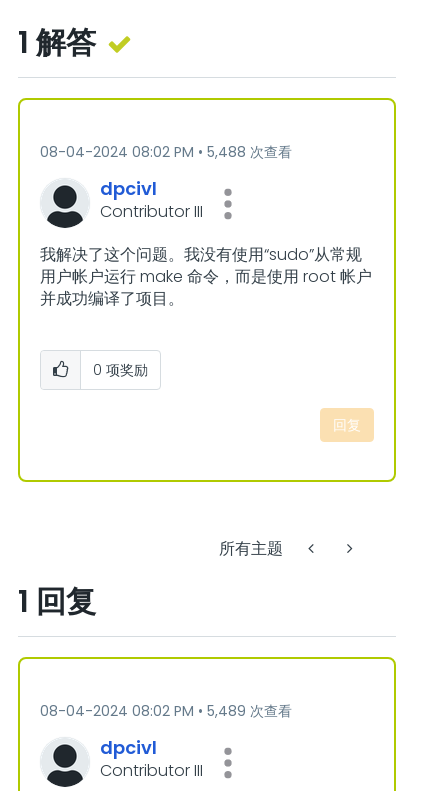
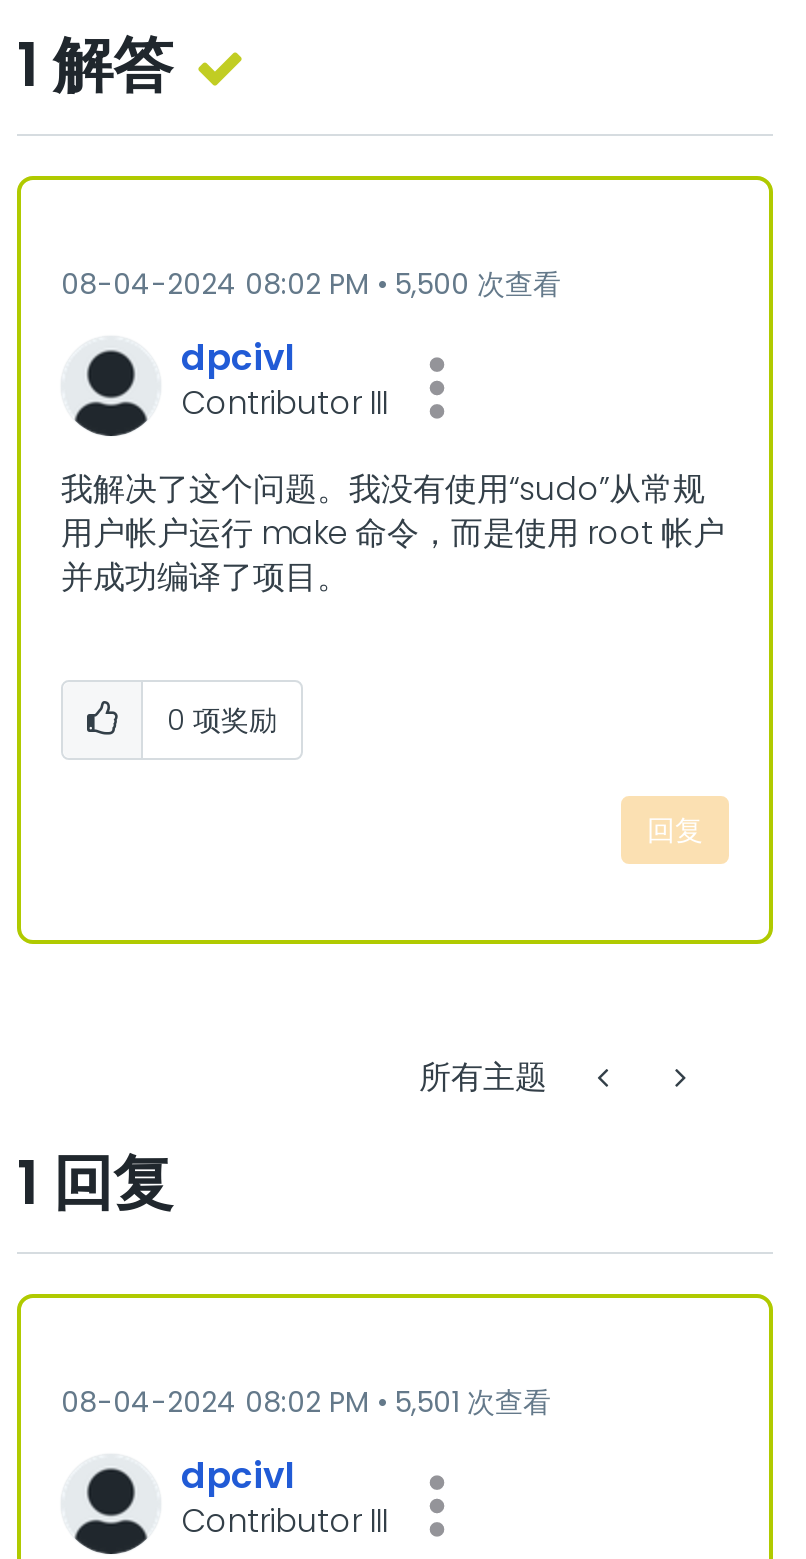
[40,142,292,162] 08-04-2024 08:02 PM 5,488 次查看 -> [61,264,561,304] 08-04-2024 08:02 PM 5,500 次查看
[40,701,292,721] 08-04-2024 08:02 PM 5,489 次查看 -> [61,1382,551,1422] 08-04-2024 08:02 PM 5,501 次查看

